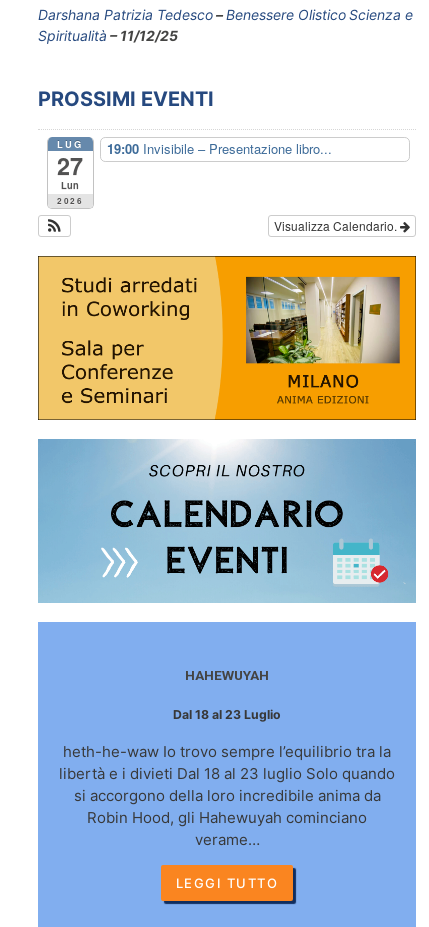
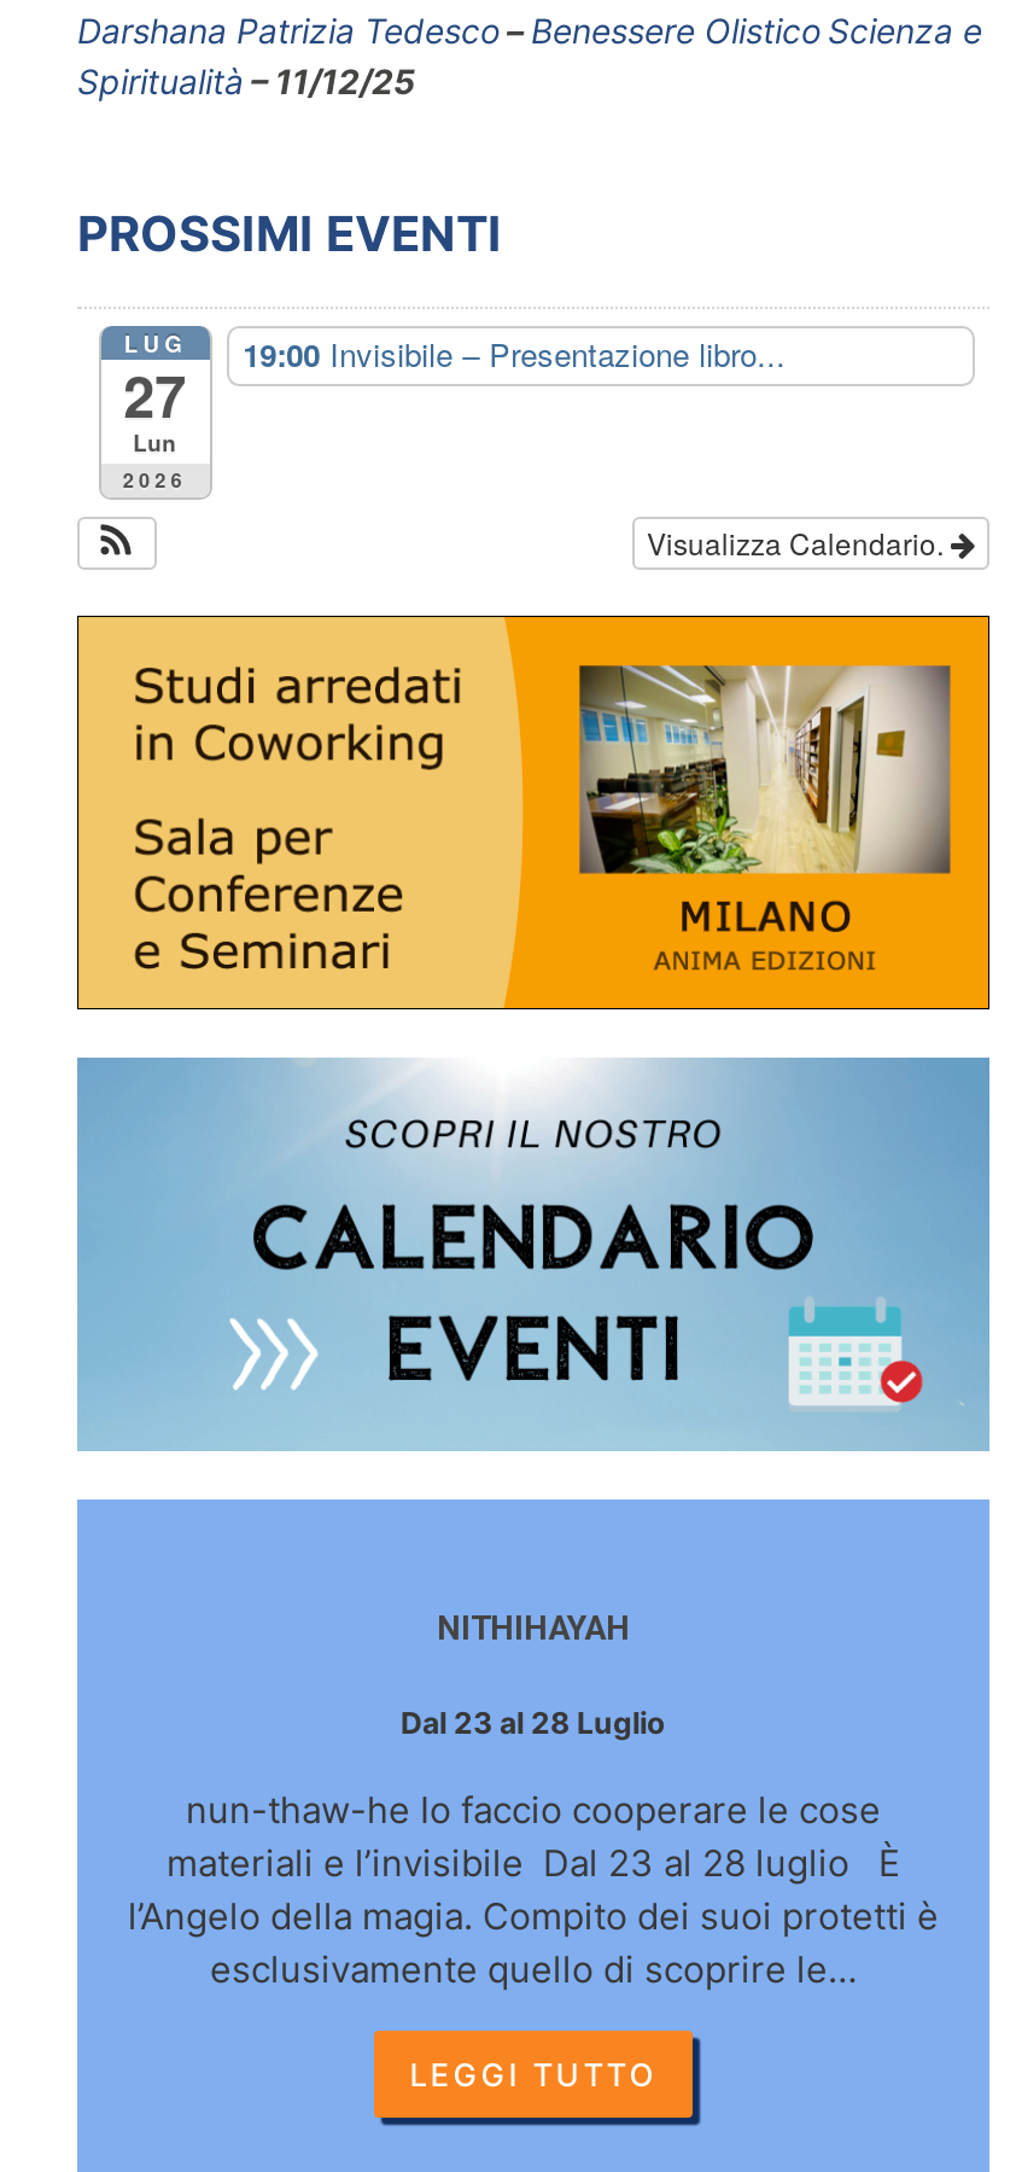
[185,667,269,683] HAHEWUYAH -> [437,1608,630,1646] NITHIHAYAH
[173,707,281,722] Dal 18 al 23 Luglio -> [401,1704,666,1740] Dal 23 al 28 Luglio
[59,742,395,849] heth-he-waw Io trovo sempre l’equilibrio tra la | libertà e i divieti Dal 18 al 23 luglio Solo quando | si accorgono della loro incredibile anima da | Robin Hood, gli Hahewuyah cominciano | verame… -> [128,1788,939,1993] nun-thaw-he Io faccio cooperare le cose | materiali e l’invisibile Dal 23 al 28 luglio È | l’Angelo della magia. Compito dei suoi protetti è | esclusivamente quello di scoprire le…

